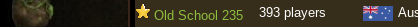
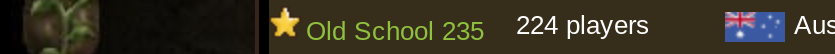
[153,5,325,23] Old School 235 393 players -> [306,10,650,46] Old School 235 224 players

